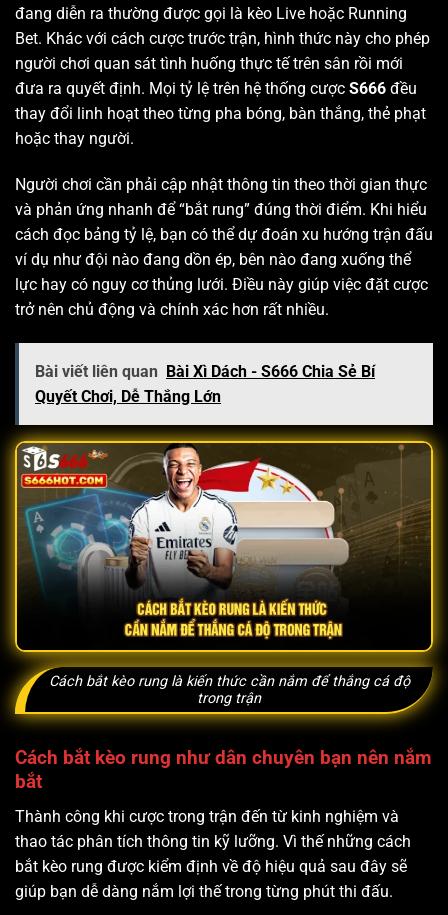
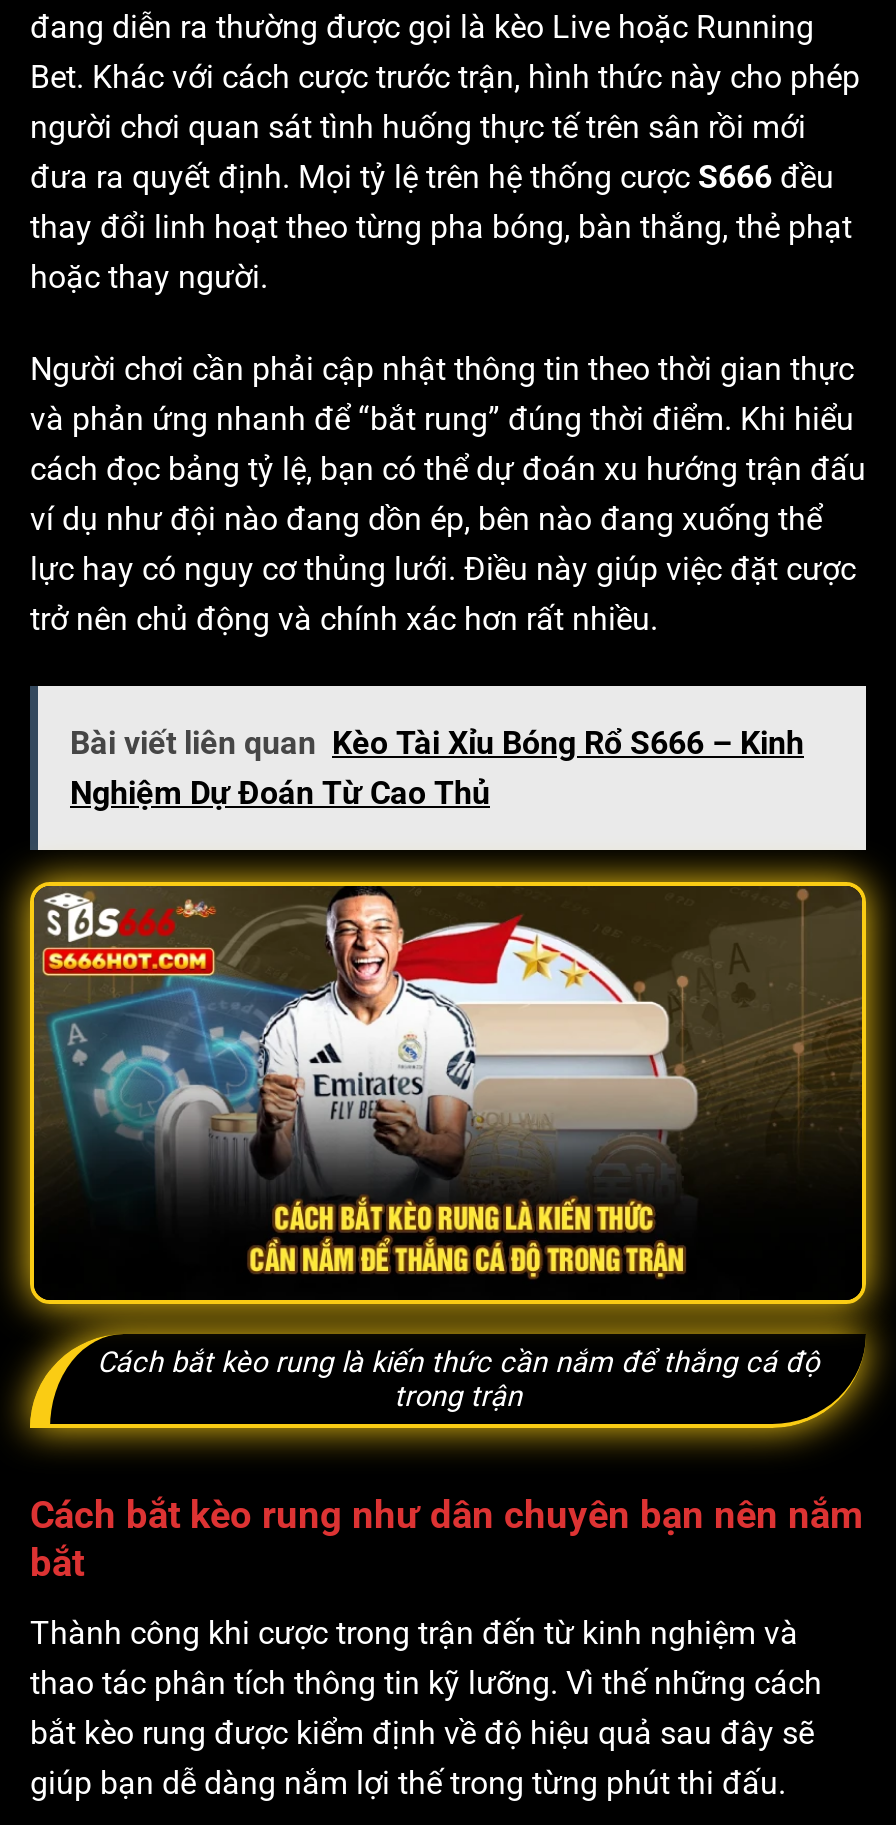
[35,362,375,406] Bài viết liên quan Bài Xì Dách - S666 Chia Sẻ Bí | Quyết Chơi, Dễ Thắng Lớn -> [70,724,804,812] Bài viết liên quan Kèo Tài Xỉu Bóng Rổ S666 – Kinh | Nghiệm Dự Đoán Từ Cao Thủ

